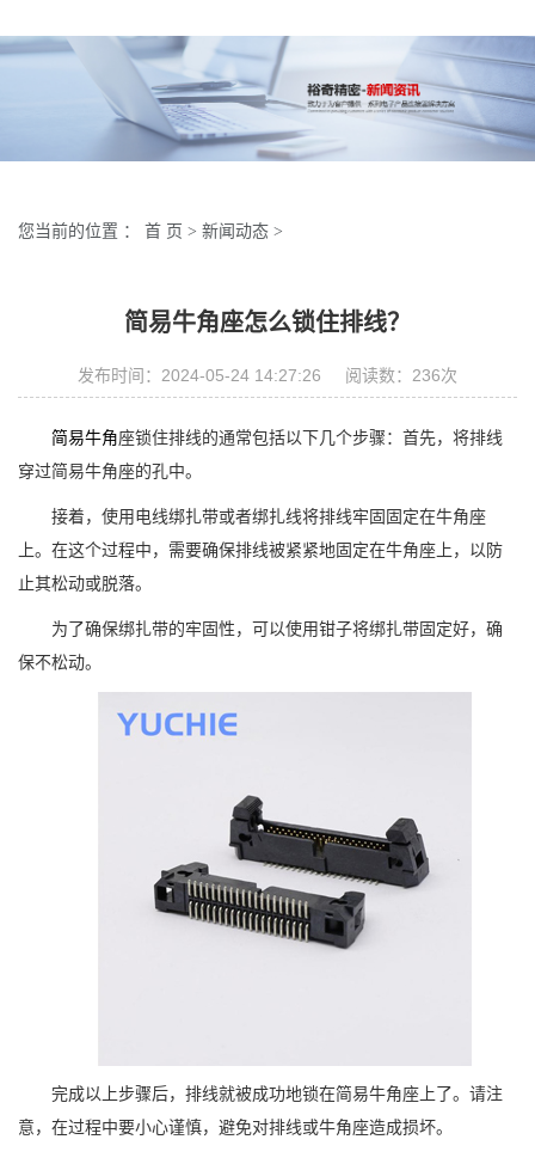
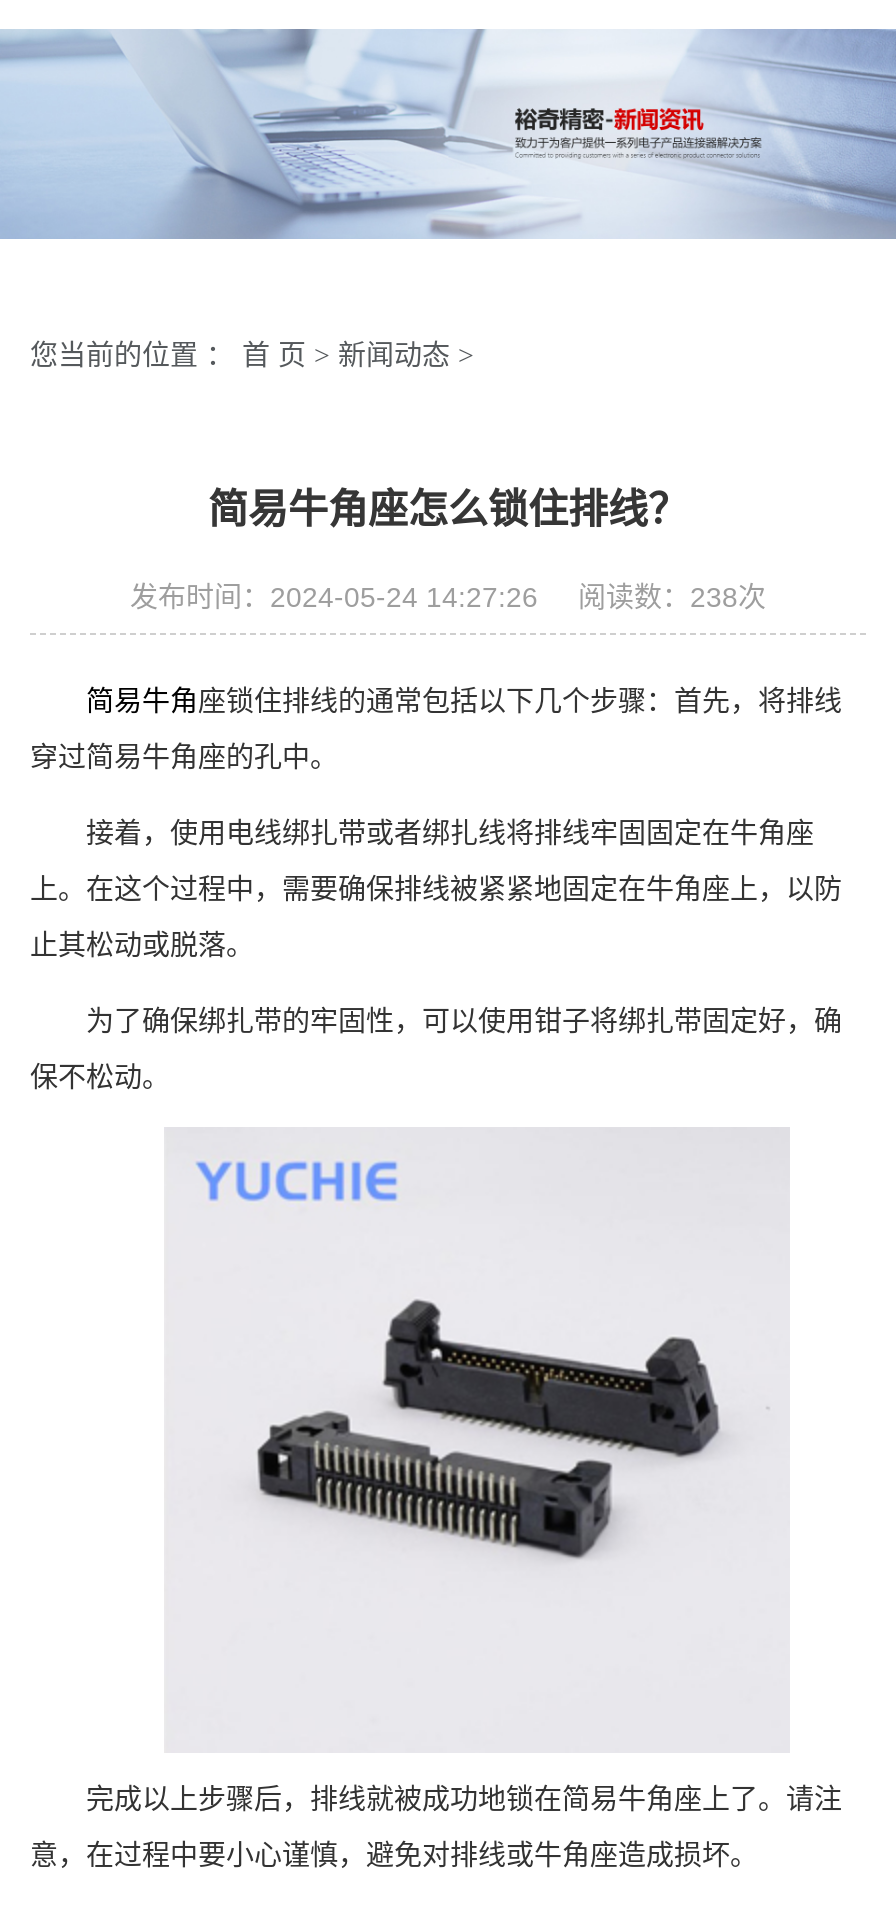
[78,365,457,384] 发布时间：2024-05-24 14:27:26 阅读数：236次 -> [130,580,766,612] 发布时间：2024-05-24 14:27:26 阅读数：238次

